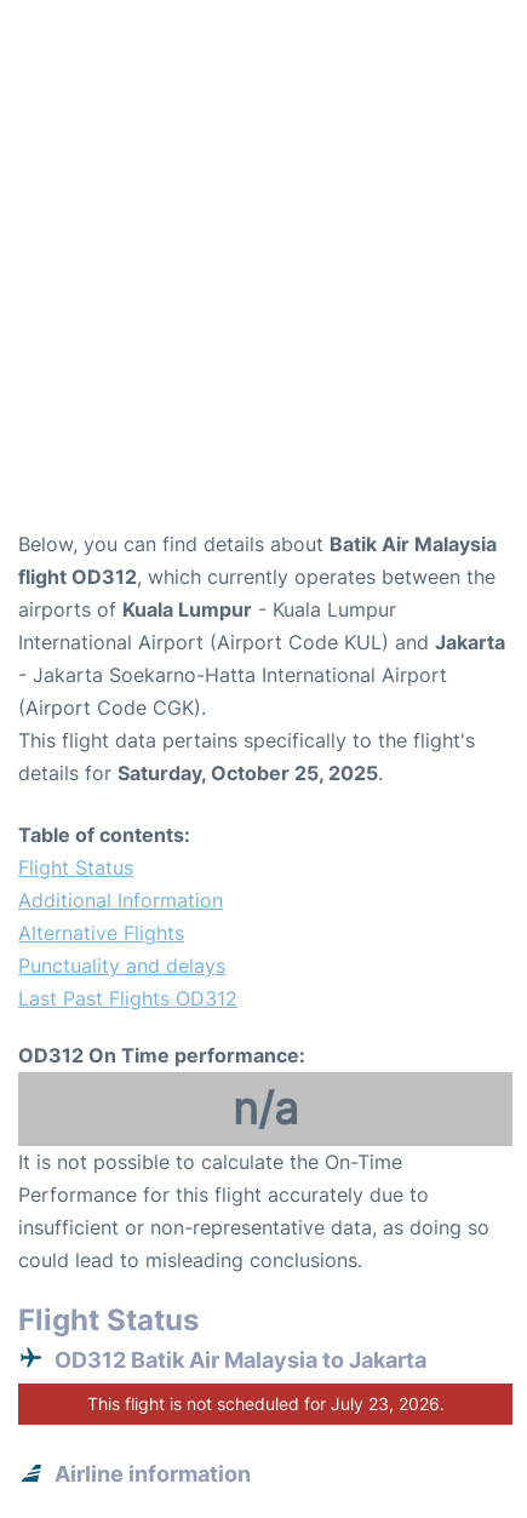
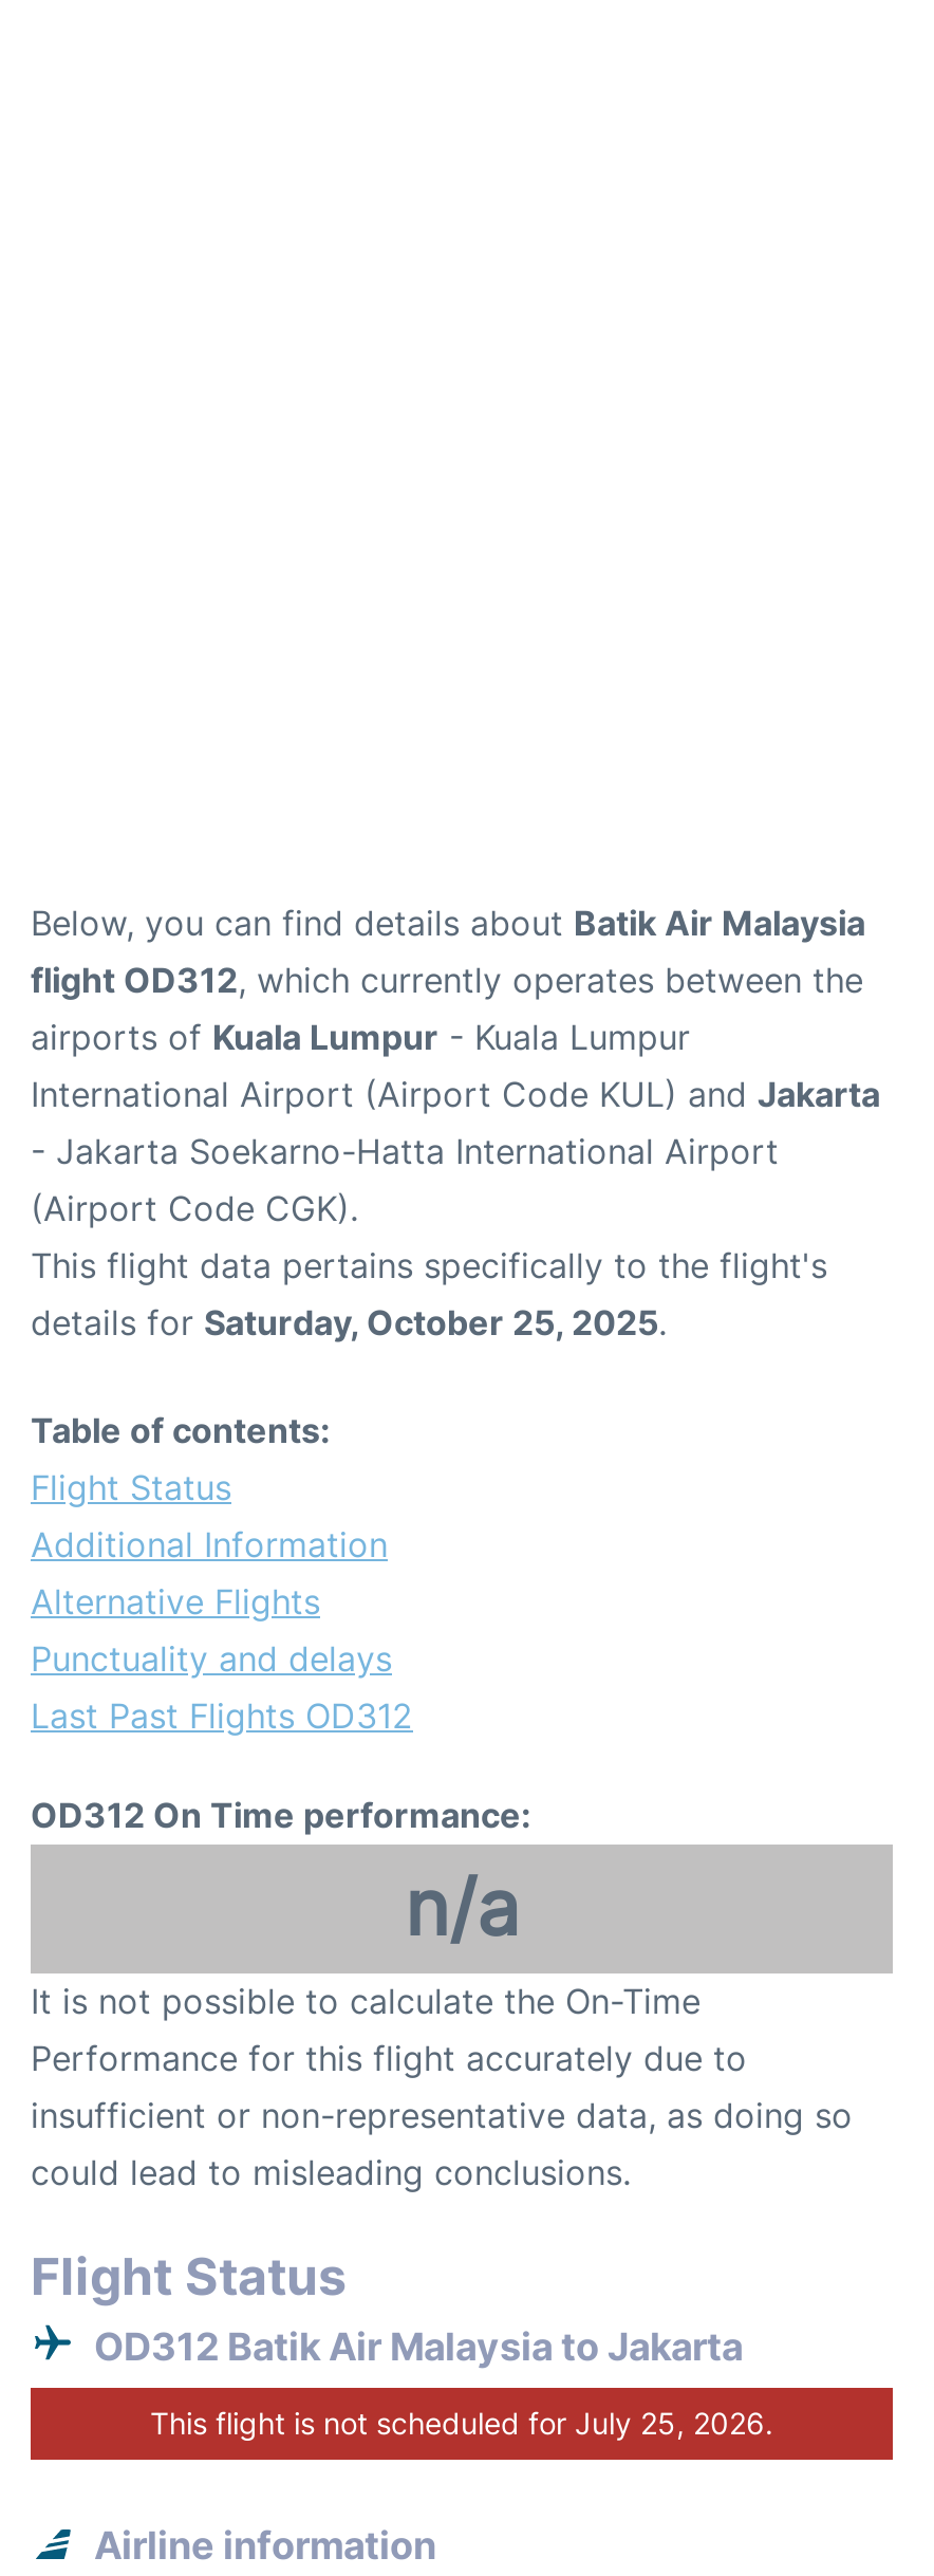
[87,1393,444,1414] This flight is not scheduled for July 23, 2026. -> [150,2405,773,2441] This flight is not scheduled for July 25, 2026.

